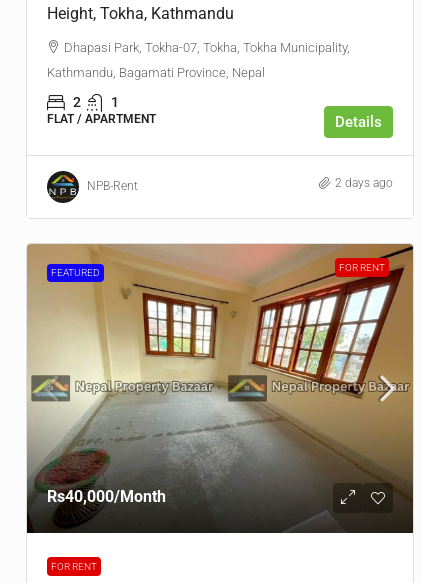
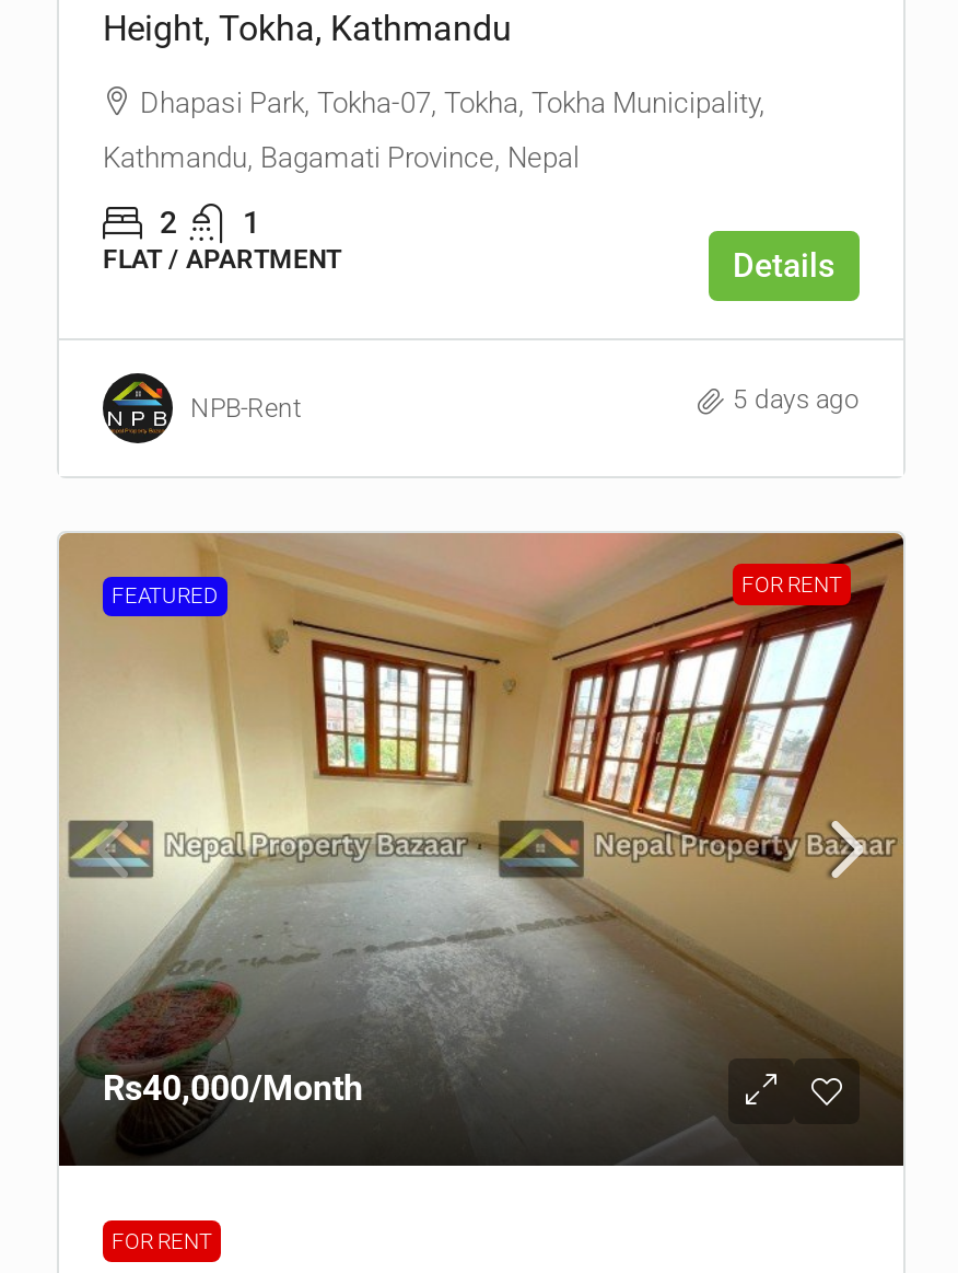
[335,176,393,190] 2 days ago -> [733,385,860,416] 5 days ago

